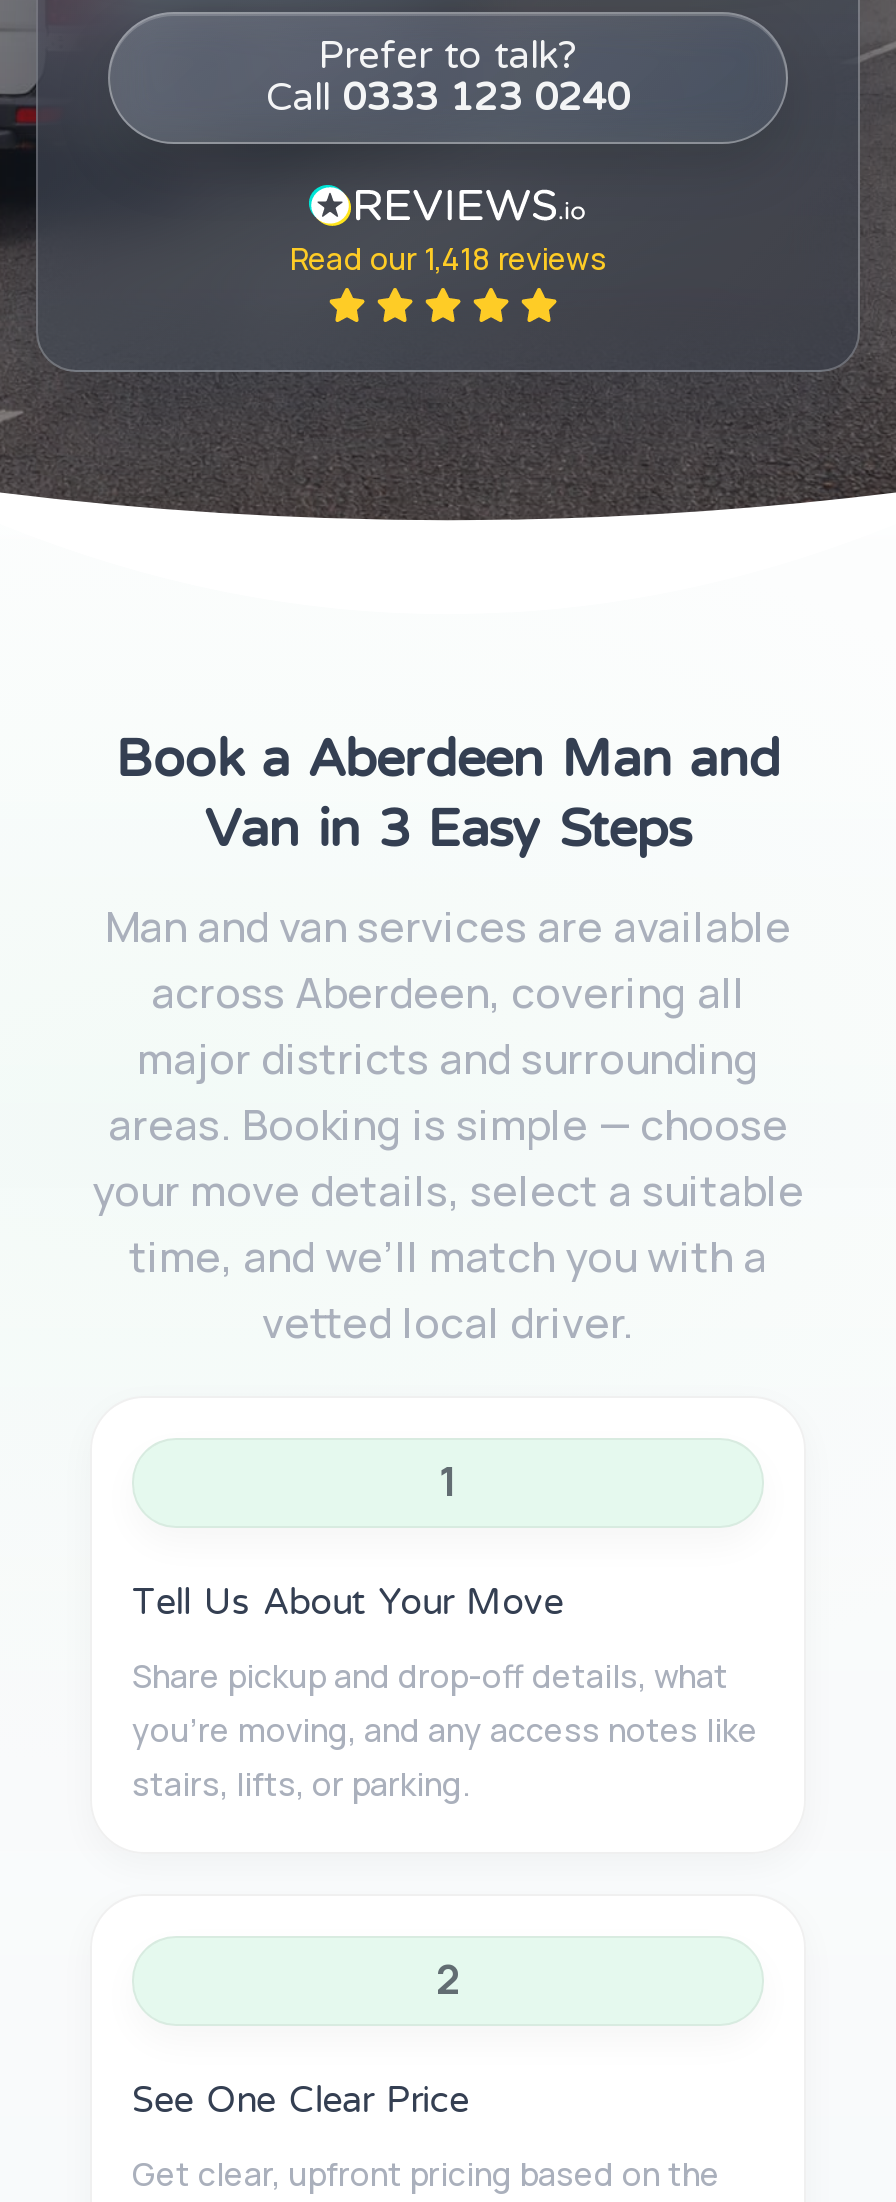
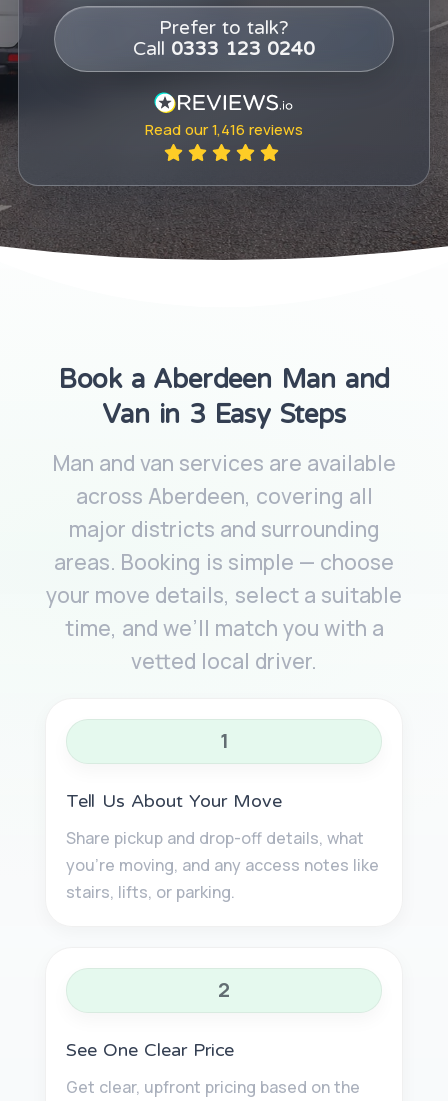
[290,239,606,281] Read our 1,418 reviews -> [145,119,303,140] Read our 1,416 reviews

